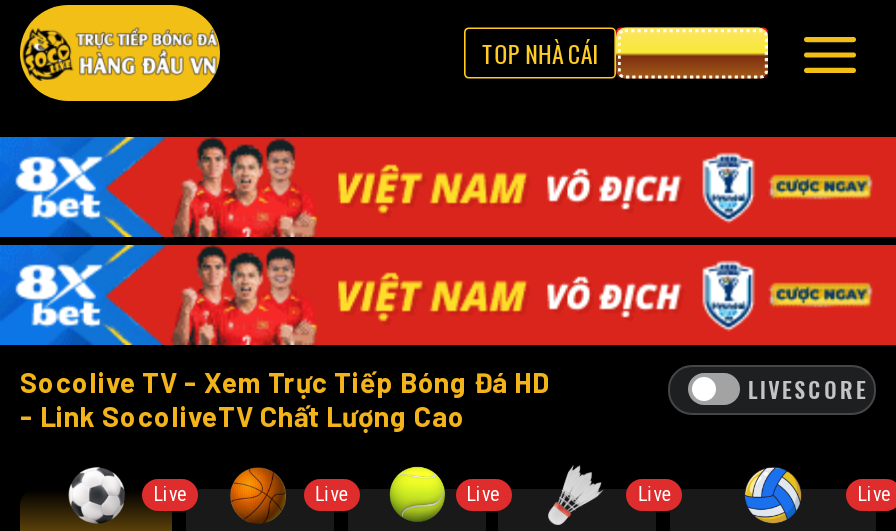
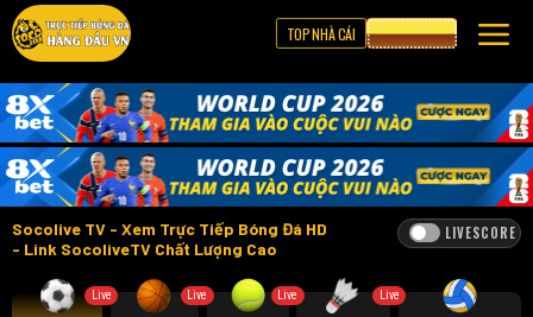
[10,135,890,347] [image] -> [5,82,529,208] [image]
[857,482,891,504] Live -> none

